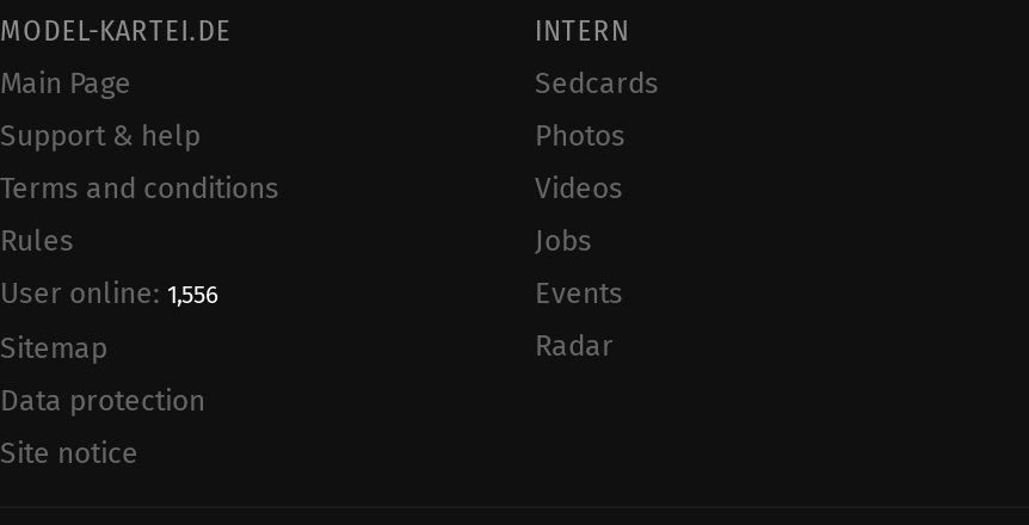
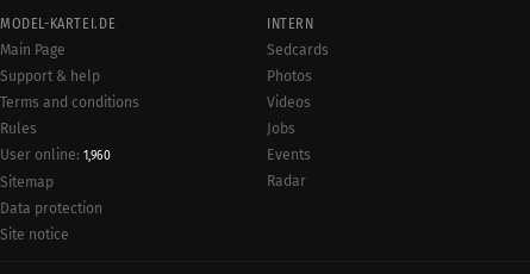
[0,277,220,310] User online: 1,556 -> [0,147,111,163] User online: 1,960

